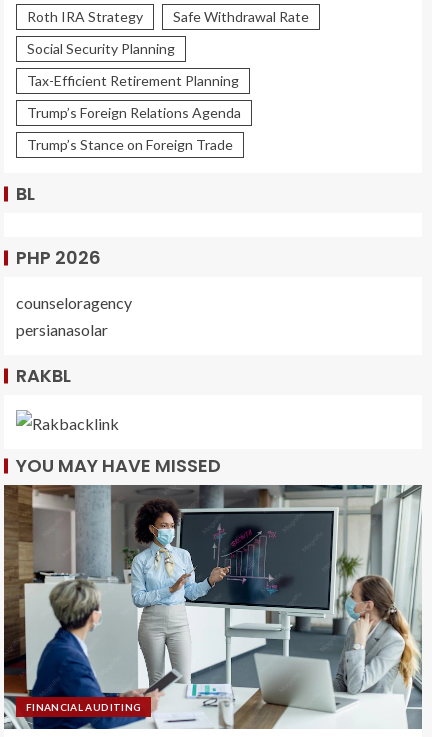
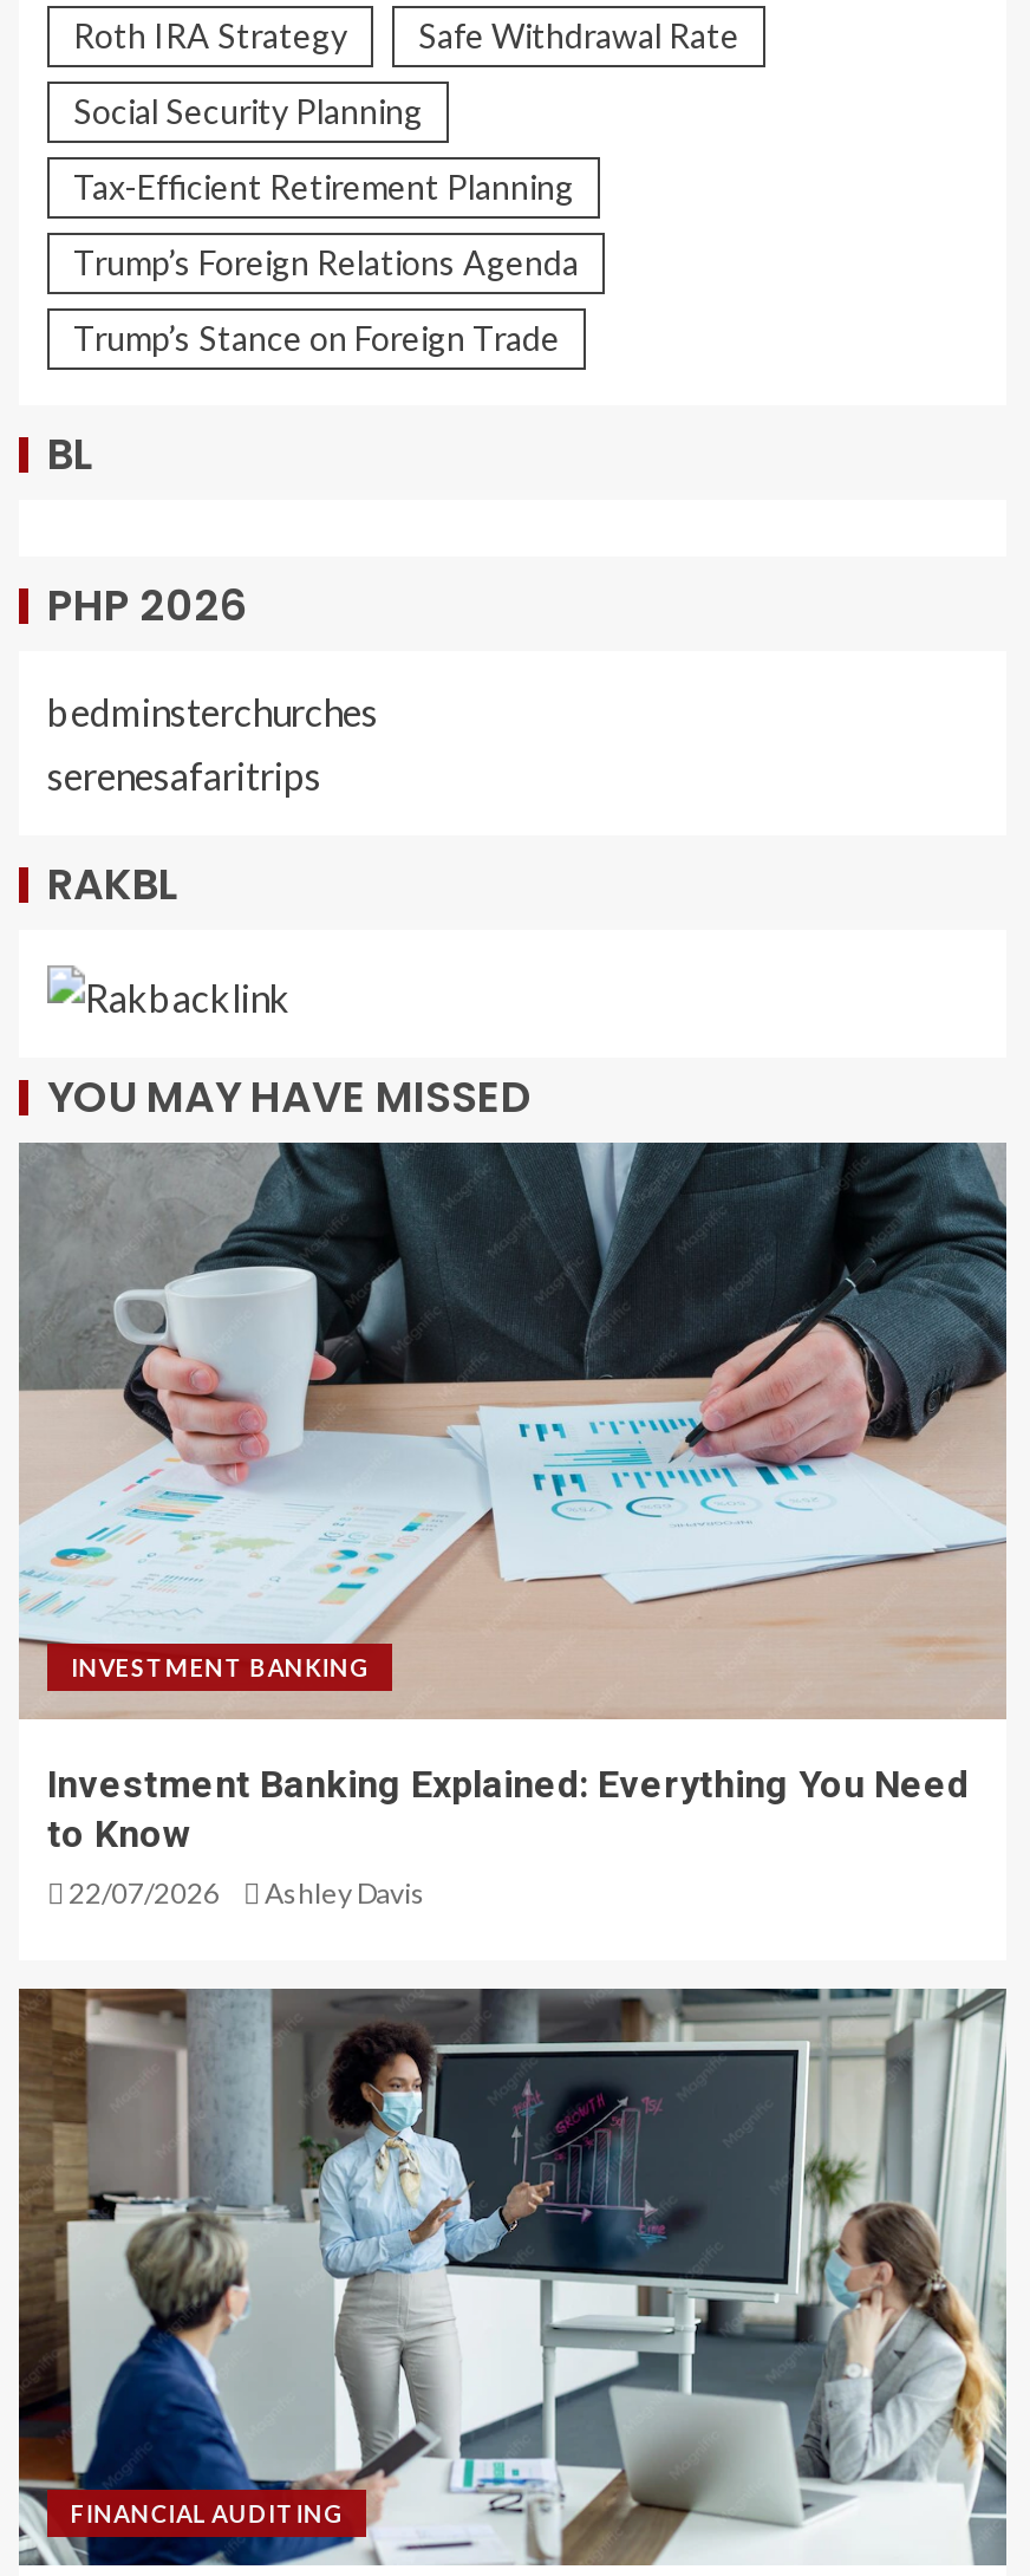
[16,293,132,339] counseloragency | persianasolar -> [47,690,378,798] bedminsterchurches | serenesafaritrips
none -> [19,1140,1009,1910] [image] | INVESTMENT BANKING | Investment Banking Explained: Everything You Need | to Know | 22/07/2026 | Ashley Davis

